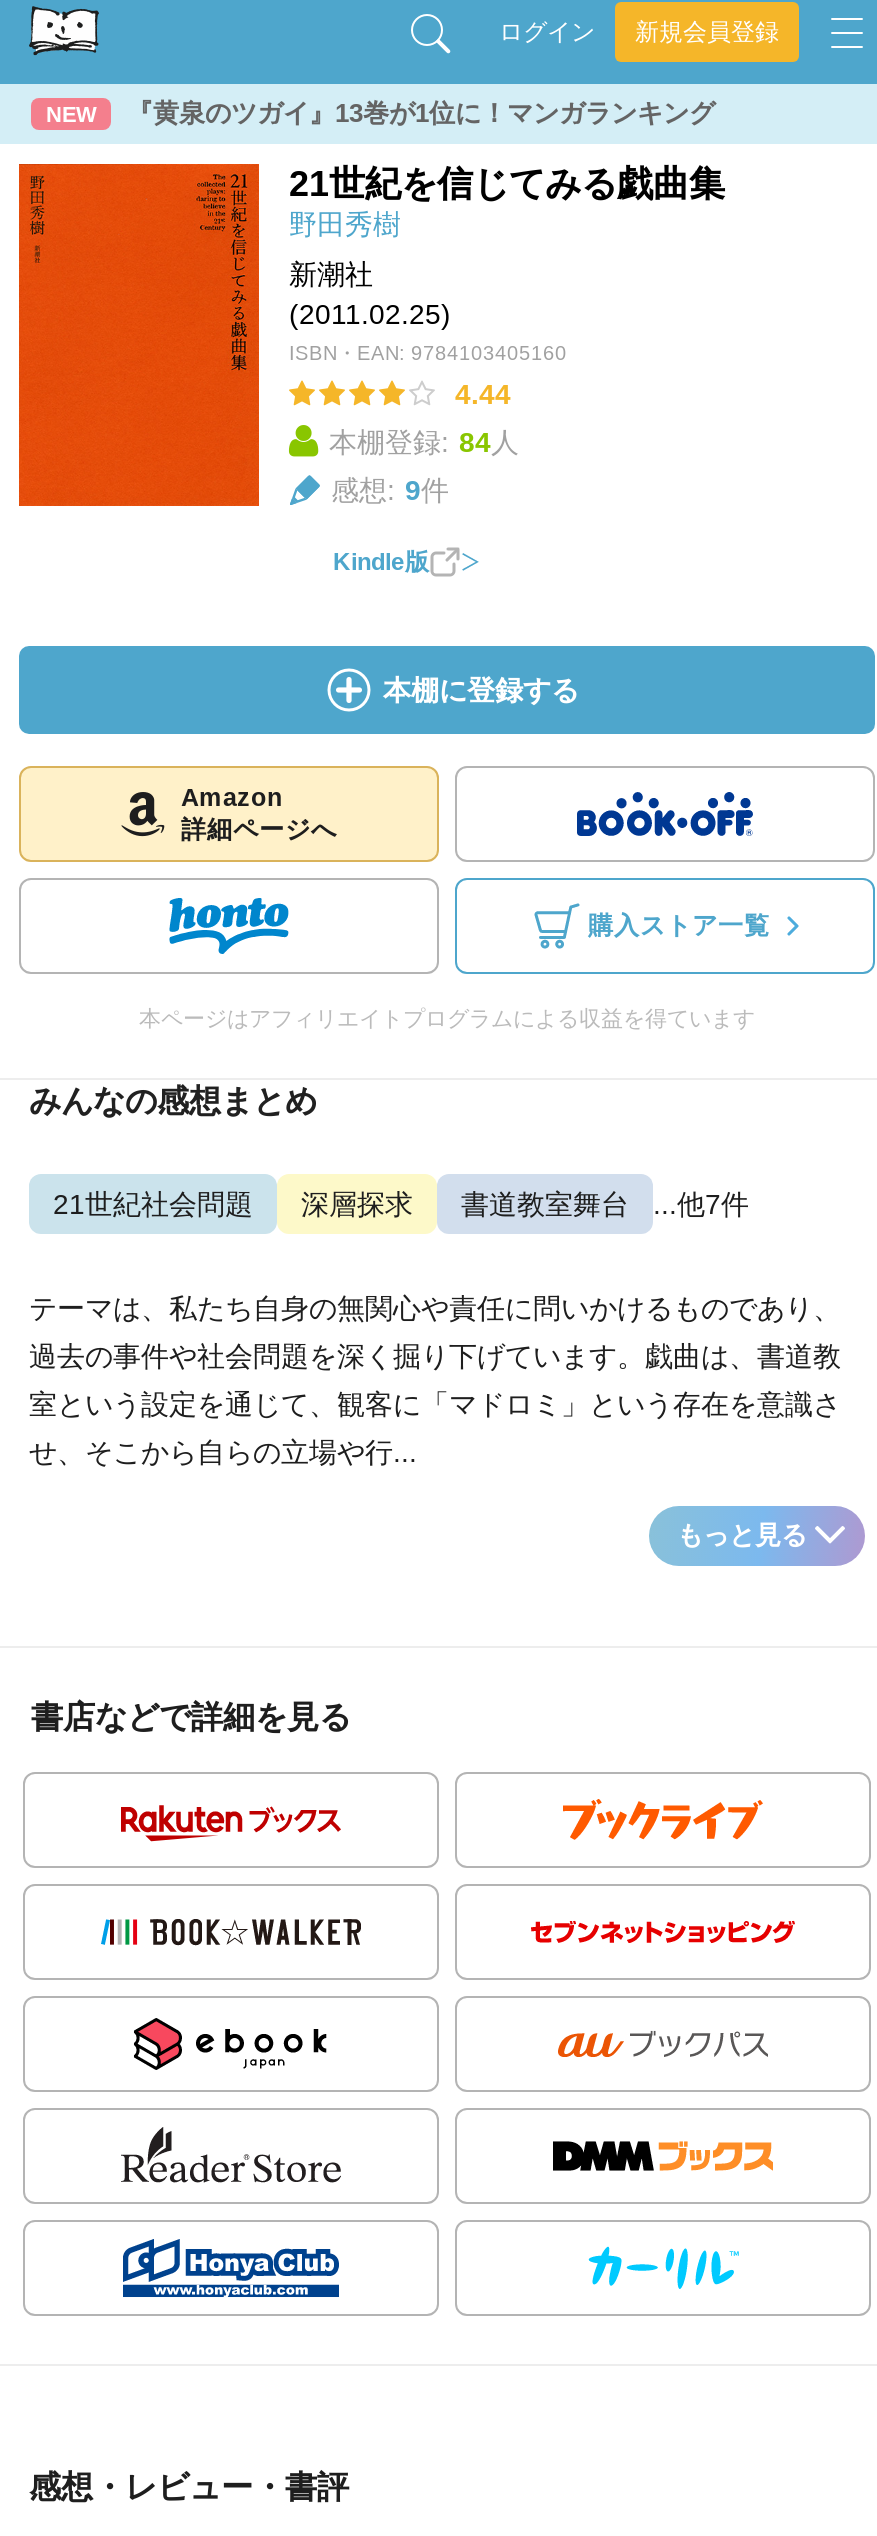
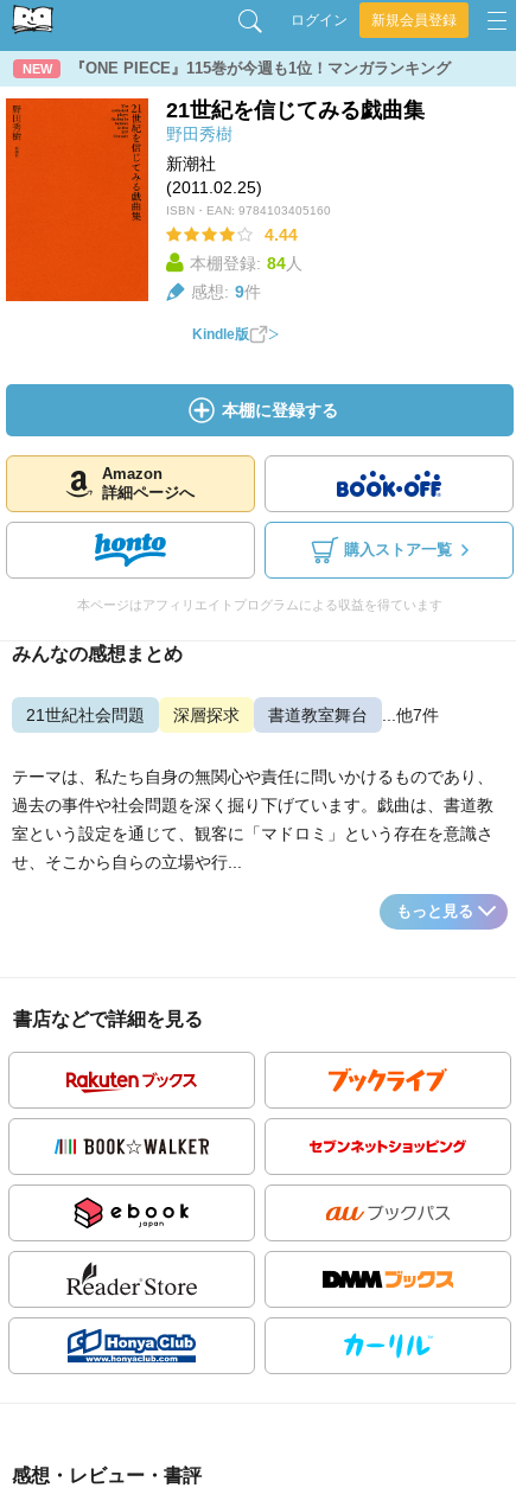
[127,98,715,128] 『黄泉のツガイ』13巻が1位に！マンガランキング -> [70,59,451,77] 『ONE PIECE』115巻が今週も1位！マンガランキング

